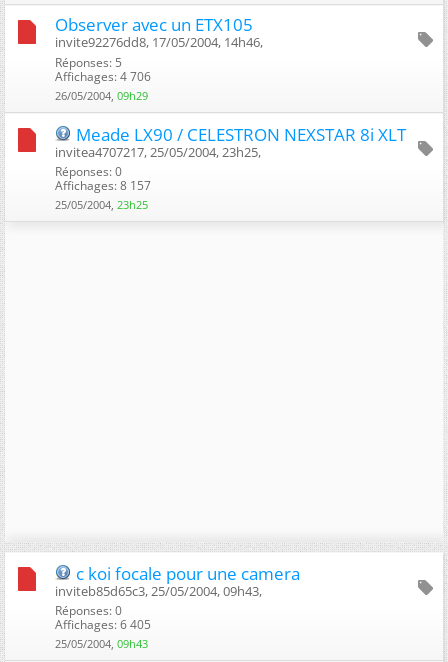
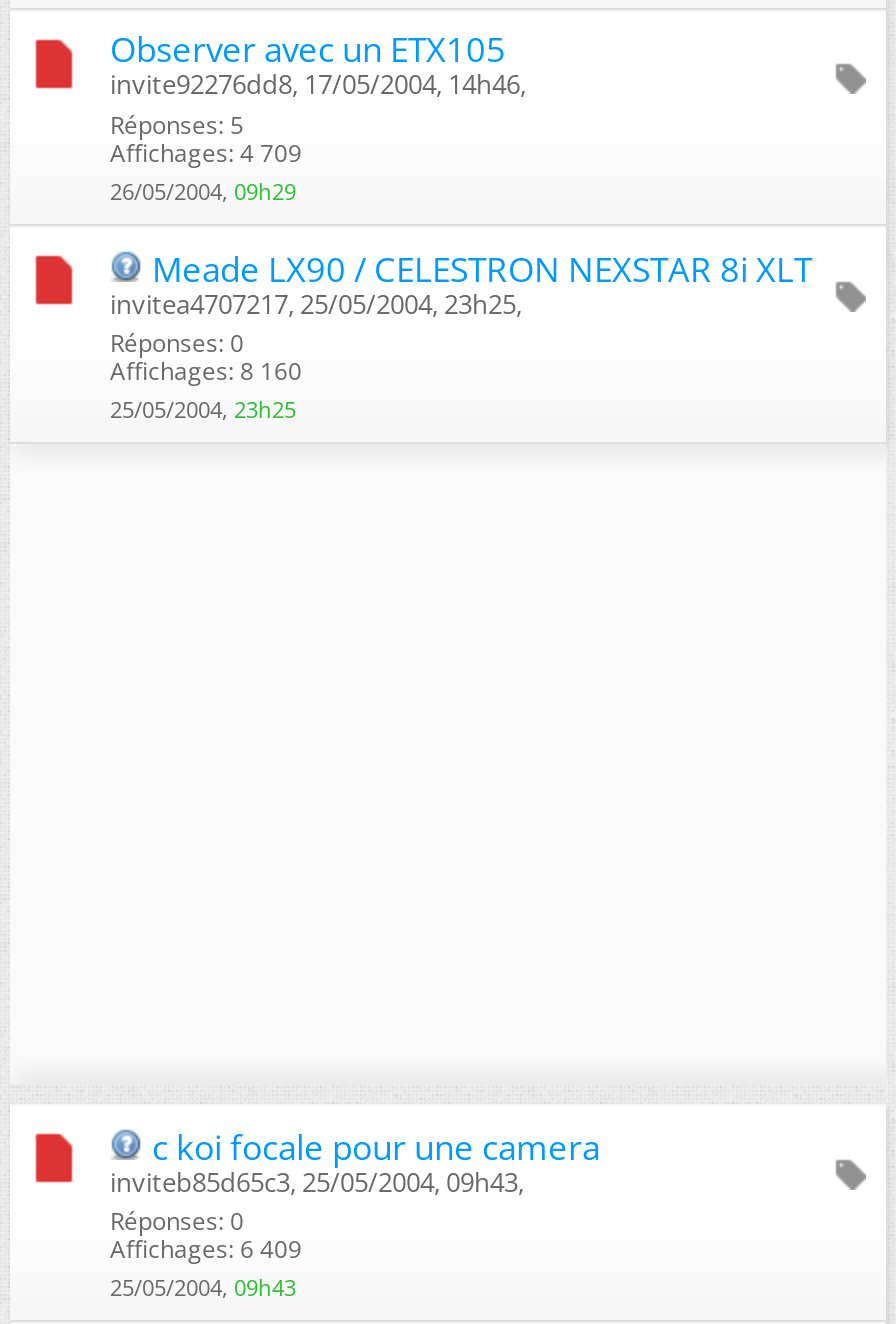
[55,68,151,85] Affichages: 4 706 -> [110,135,302,169] Affichages: 4 709
[55,177,151,194] Affichages: 8 157 -> [110,353,302,387] Affichages: 8 160
[55,616,151,633] Affichages: 6 405 -> [110,1231,302,1265] Affichages: 6 409

